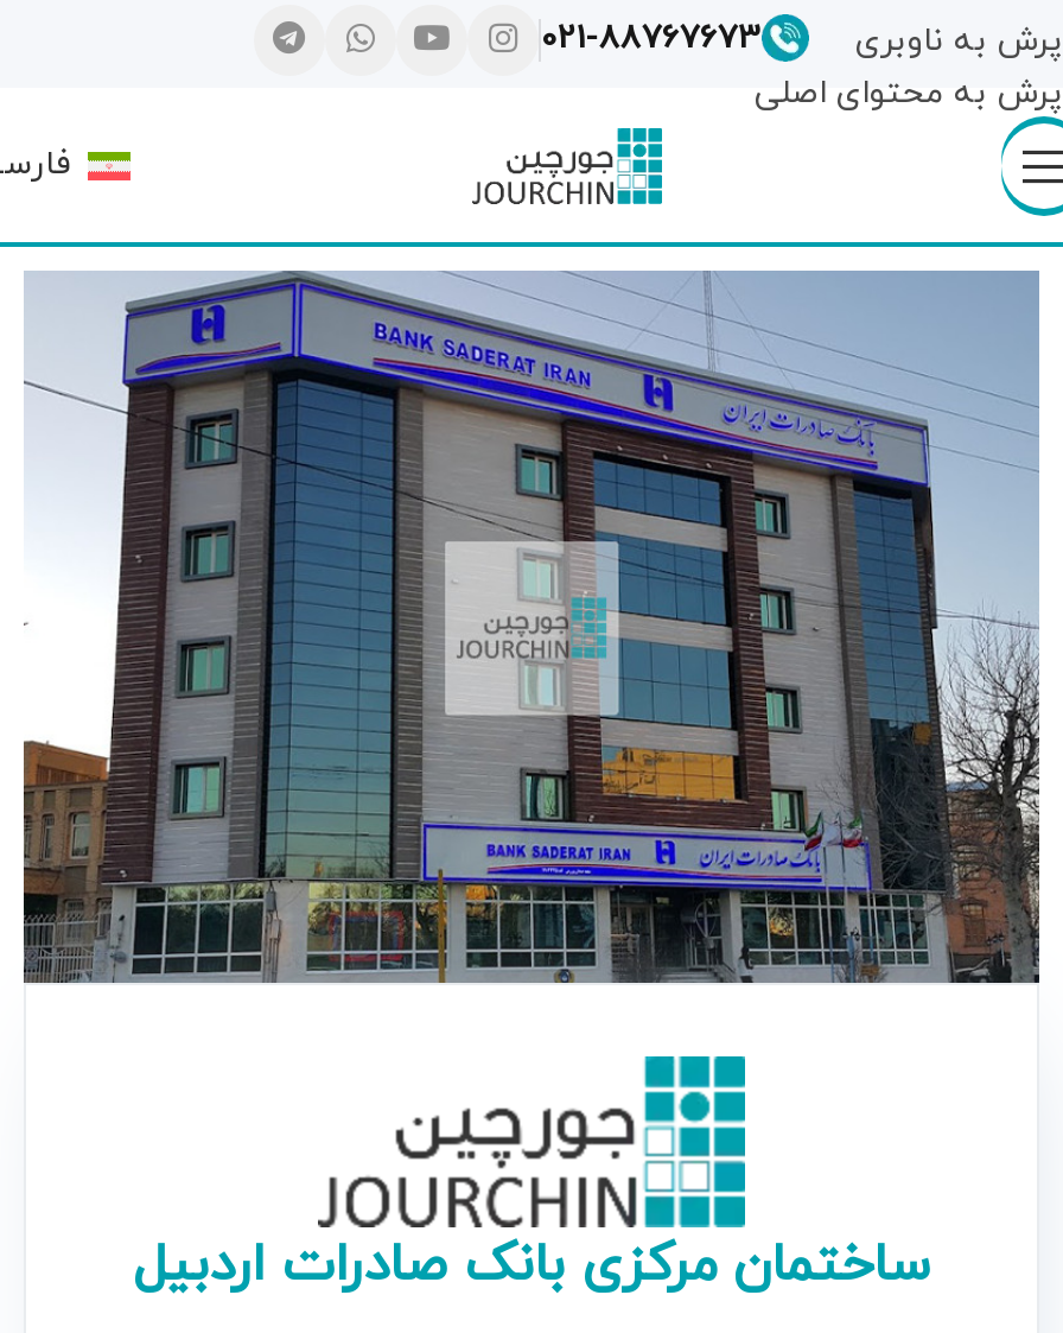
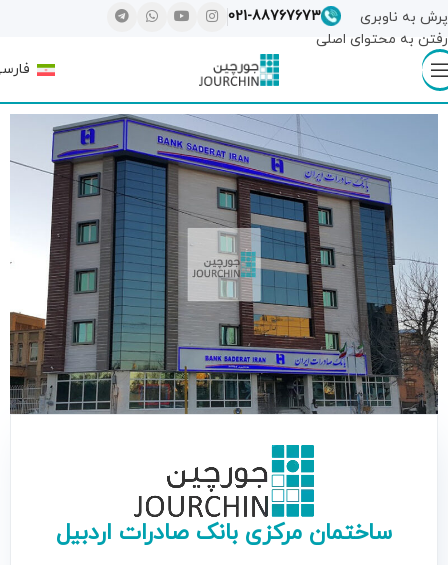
[755,71,1063,116] پرش به محتوای اصلی -> [316,30,448,49] رفتن به محتوای اصلی

